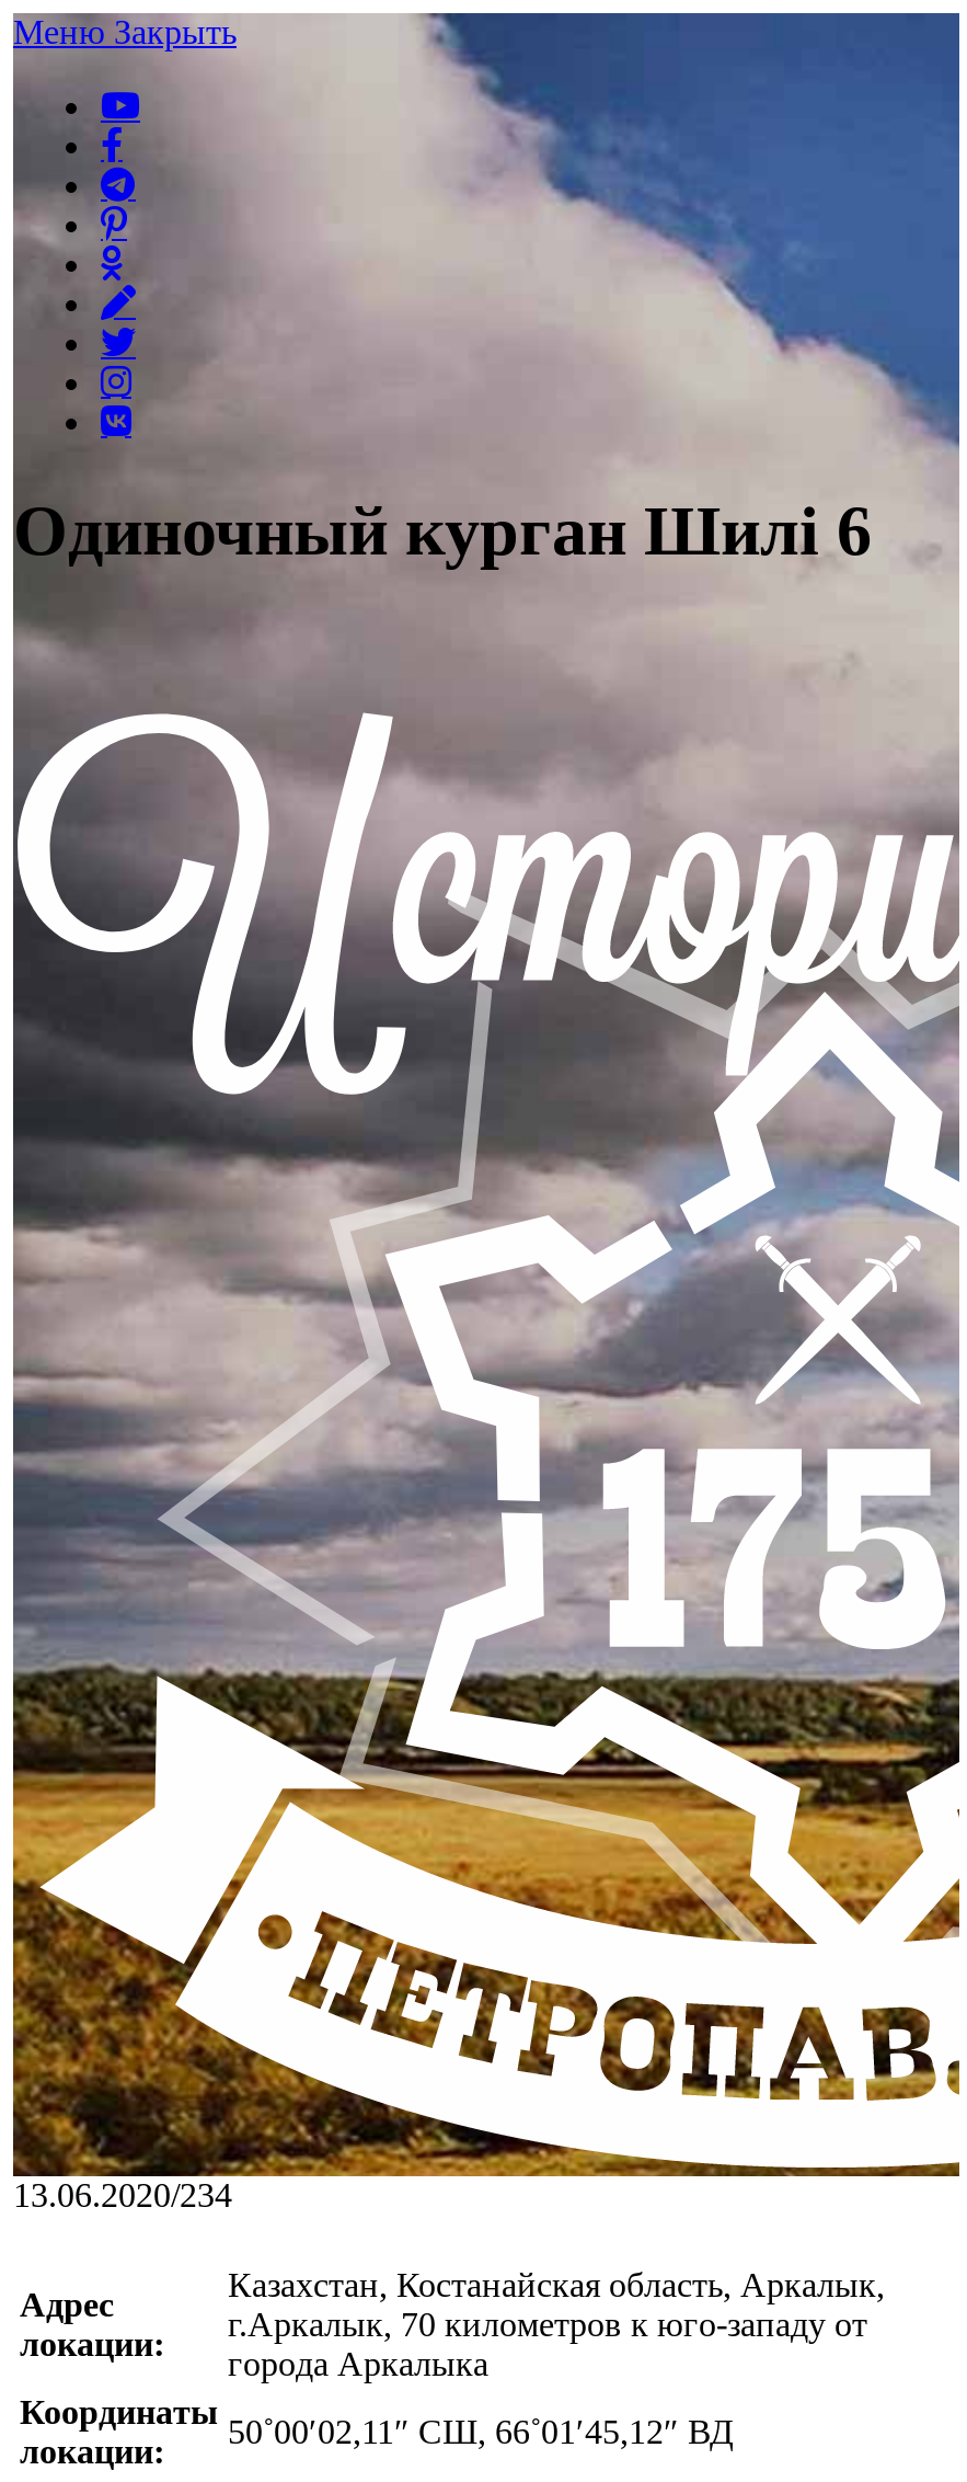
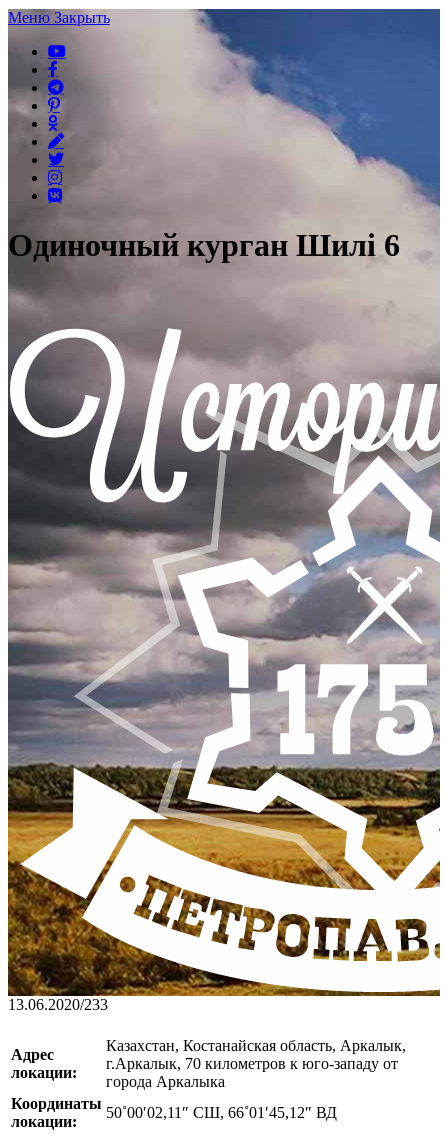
[13,2176,232,2213] 13.06.2020/234 -> [8,996,108,1013] 13.06.2020/233

